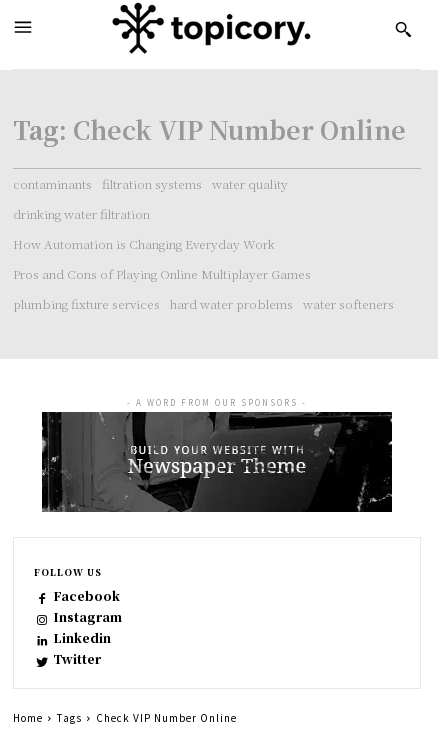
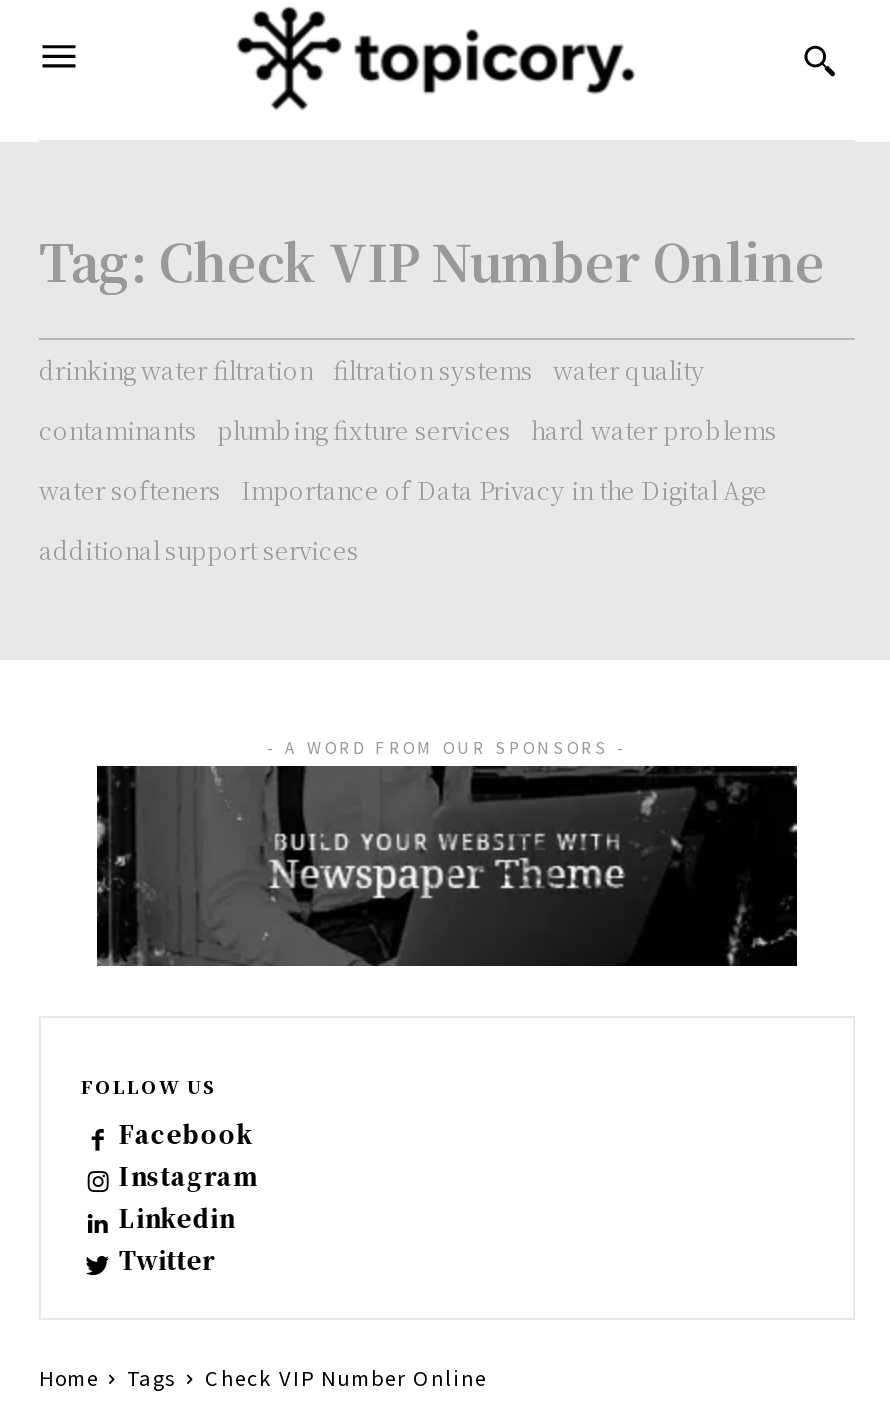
[13,175,394,312] contaminants filtration systems water quality | drinking water filtration | How Automation is Changing Everyday Work | Pros and Cons of Playing Online Multiplayer Games | plumbing fixture services hard water problems water softeners -> [39,352,777,566] drinking water filtration filtration systems water quality | contaminants plumbing fixture services hard water problems | water softeners Importance of Data Privacy in the Digital Age | additional support services

